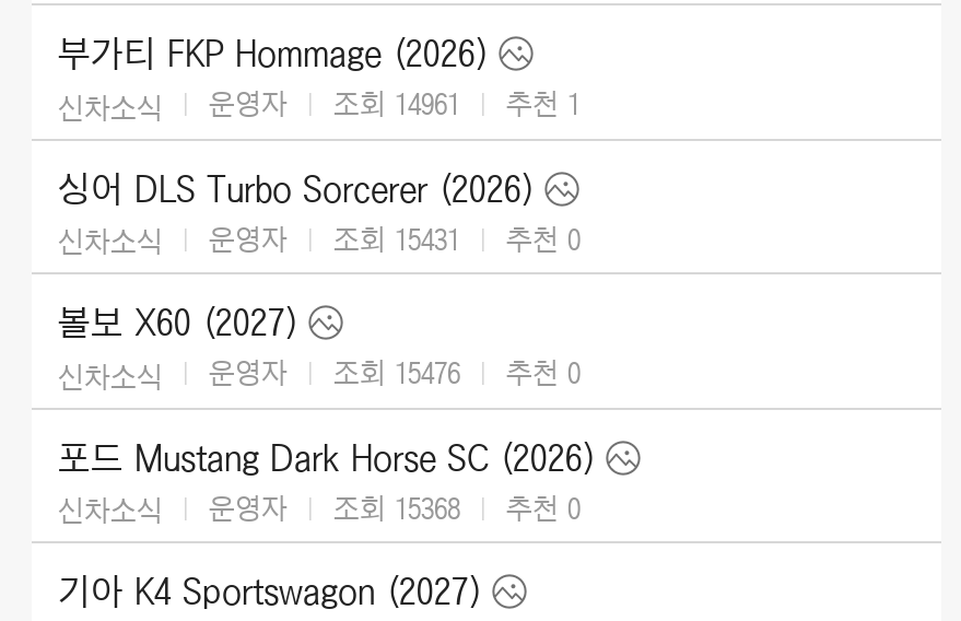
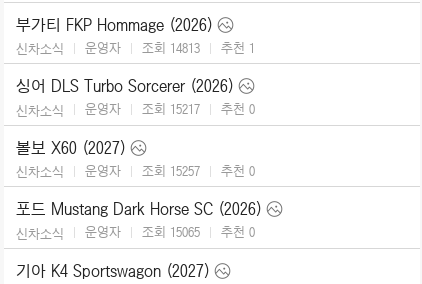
[58,85,581,126] 신차소식 운영자 조회 14961 추천 1 -> [16,39,255,57] 신차소식 운영자 조회 14813 추천 1
[58,220,581,260] 신차소식 운영자 조회 15431 추천 0 -> [16,100,255,119] 신차소식 운영자 조회 15217 추천 0
[58,354,581,394] 신차소식 운영자 조회 15476 추천 0 -> [16,162,255,180] 신차소식 운영자 조회 15257 추천 0
[58,488,581,529] 신차소식 운영자 조회 15368 추천 0 -> [16,223,255,242] 신차소식 운영자 조회 15065 추천 0

